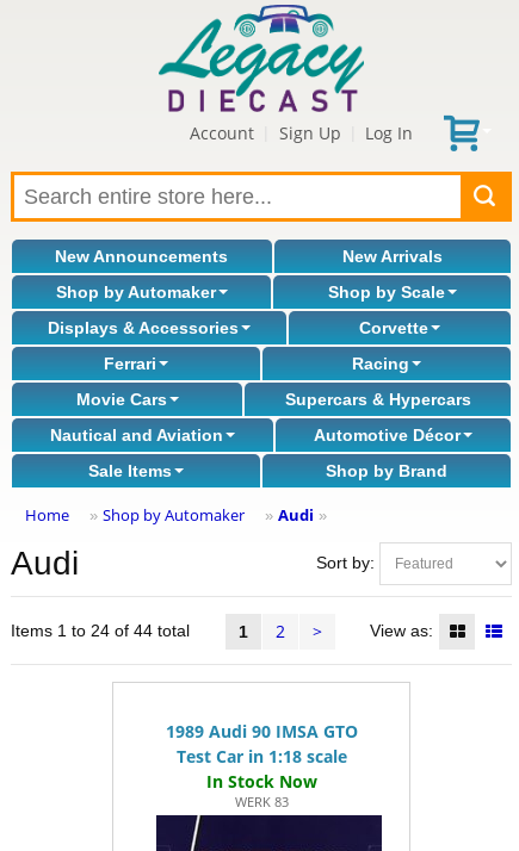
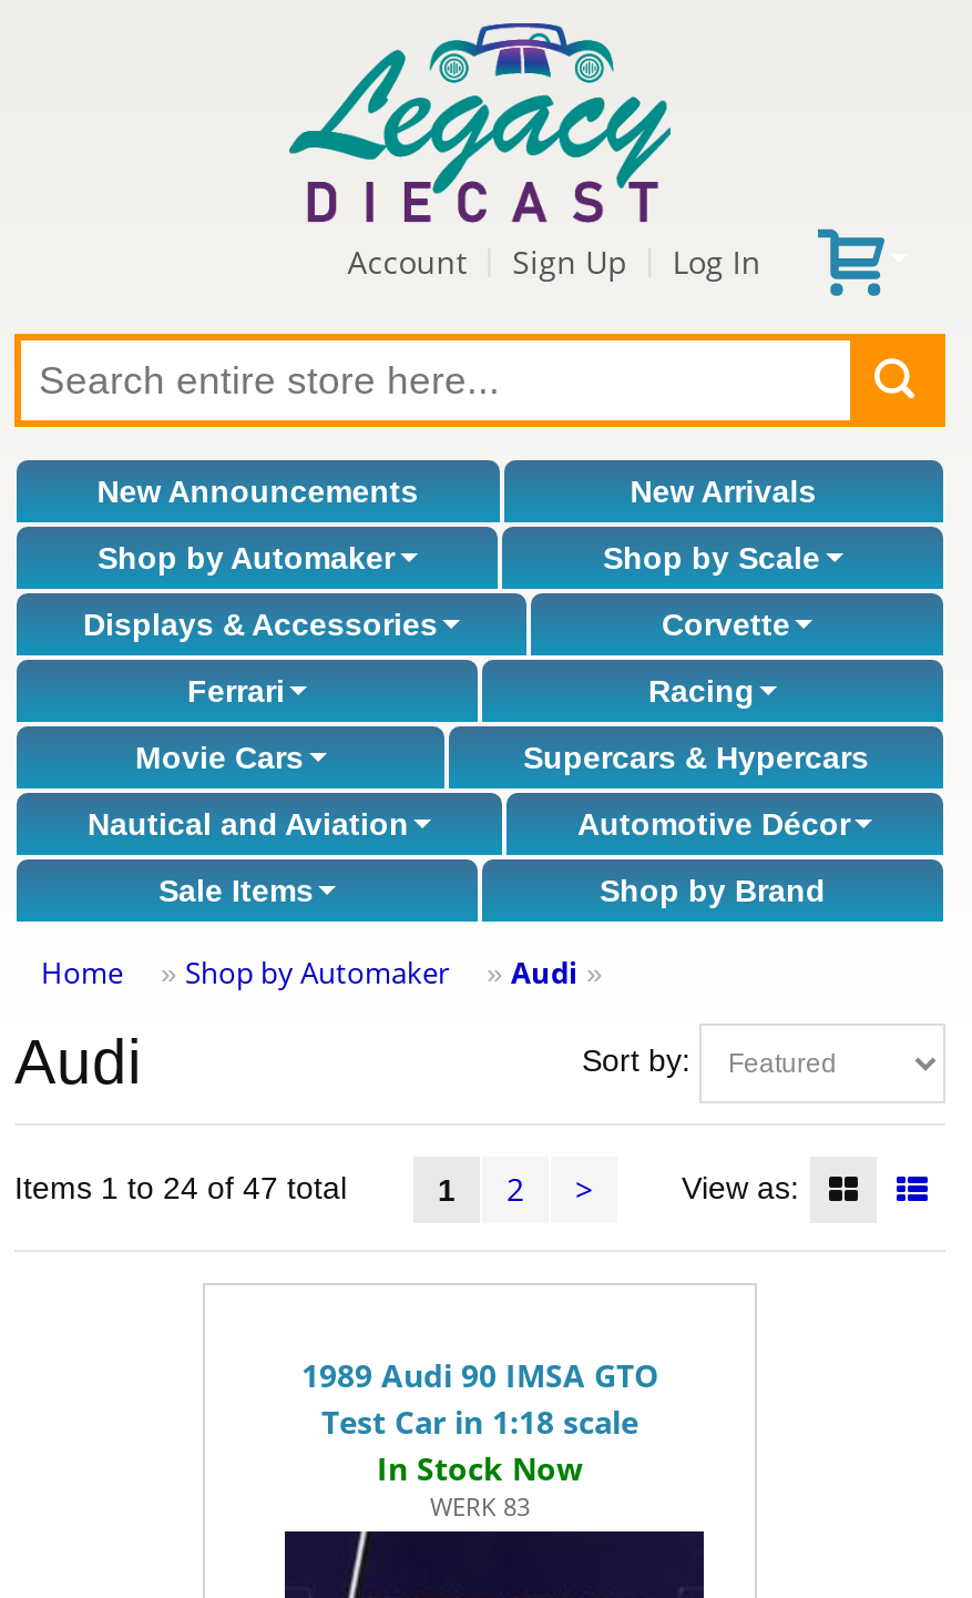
[11,621,190,640] Items 1 to 24 of 44 total -> [14,1170,347,1205] Items 1 to 24 of 47 total

